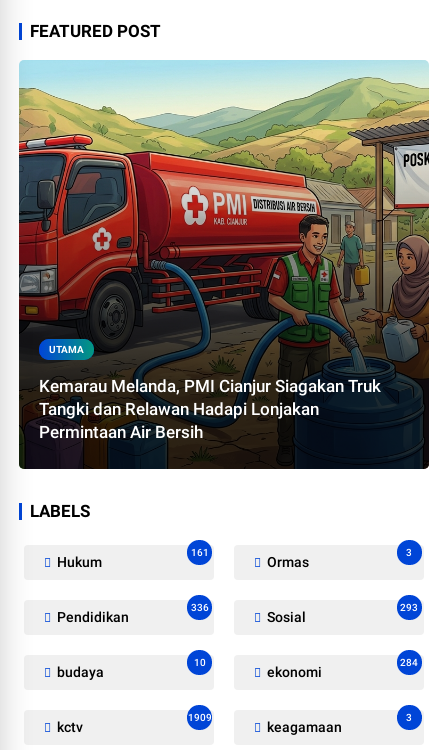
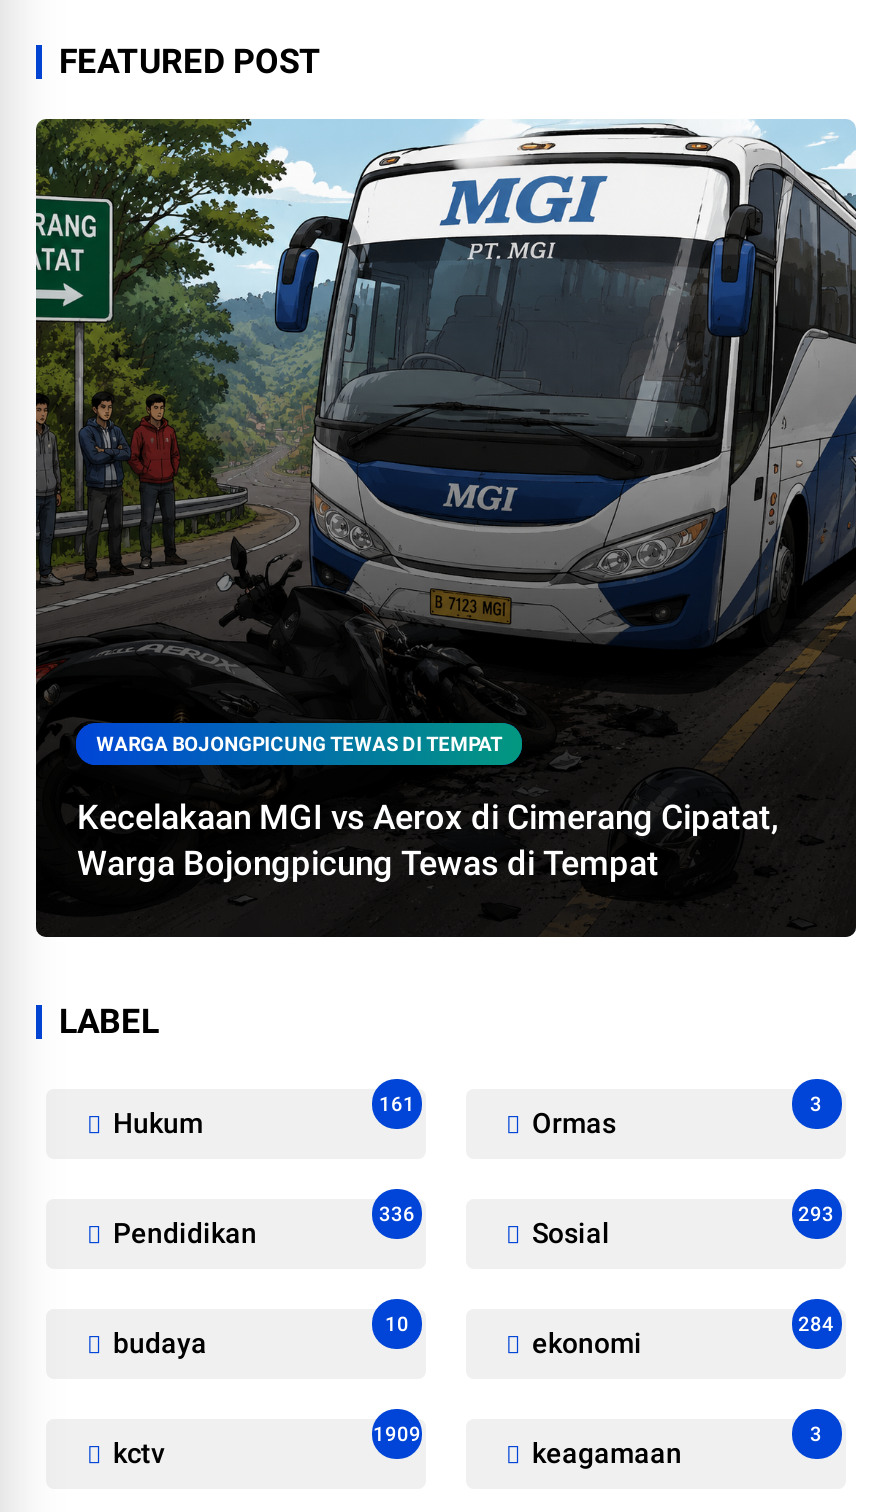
[18,60,430,407] [image] | UTAMA -> [34,117,858,807] [image] | WARGA BOJONGPICUNG TEWAS DI TEMPAT
[39,376,381,442] Kemarau Melanda, PMI Cianjur Siagakan Truk | Tangki dan Relawan Hadapi Lonjakan | Permintaan Air Bersih -> [77,797,779,883] Kecelakaan MGI vs Aerox di Cimerang Cipatat, | Warga Bojongpicung Tewas di Tempat
[30,501,90,521] LABELS -> [59,1001,159,1041] LABEL

